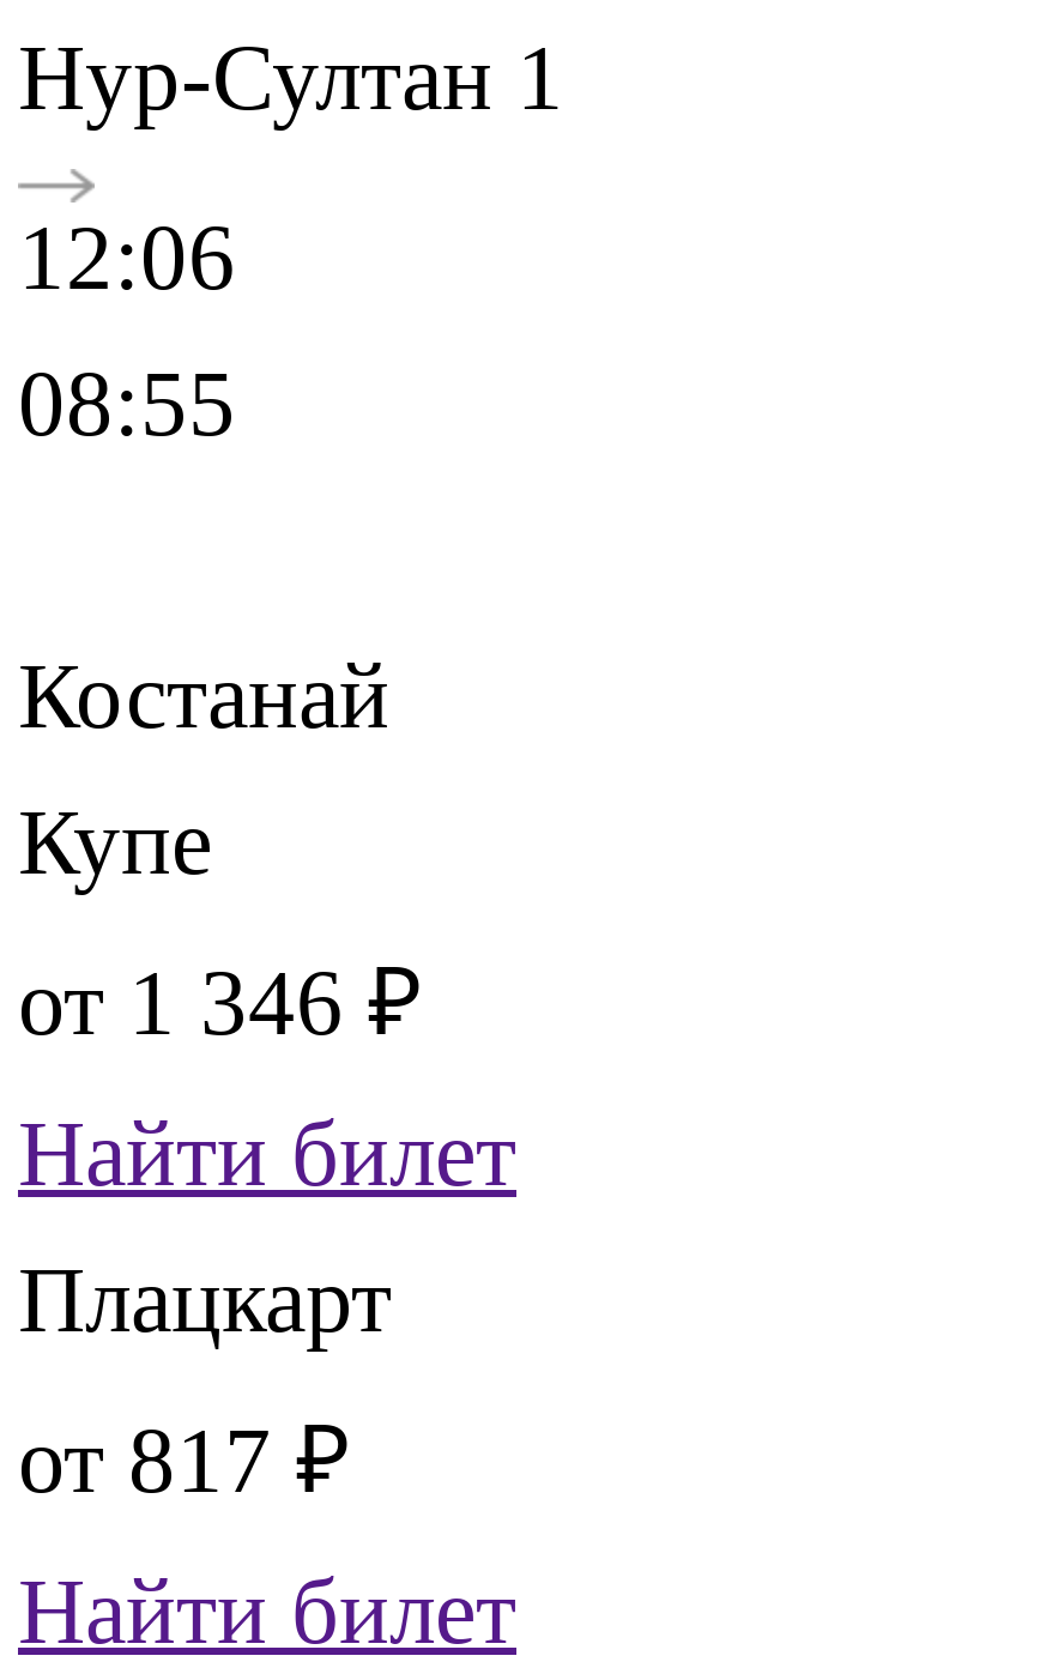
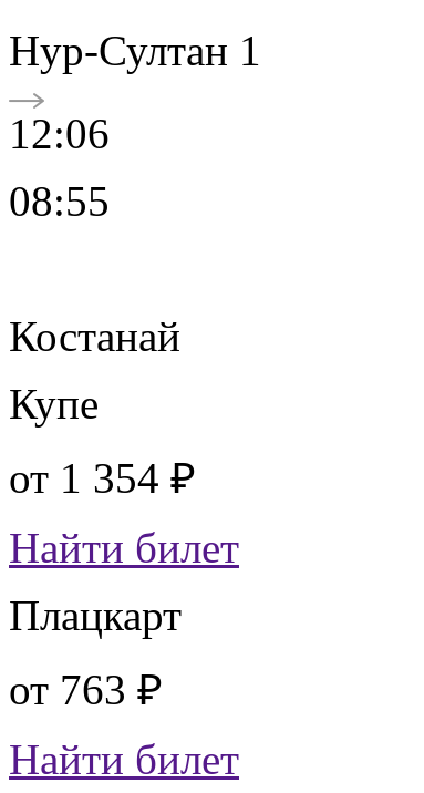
[18,950,423,1053] от 1 346 ₽ -> [9,454,196,501] от 1 354 ₽
[18,1407,351,1510] от 817 ₽ -> [9,665,163,713] от 763 ₽

